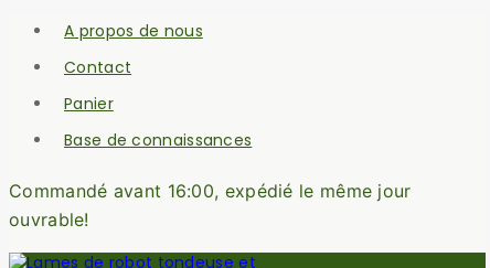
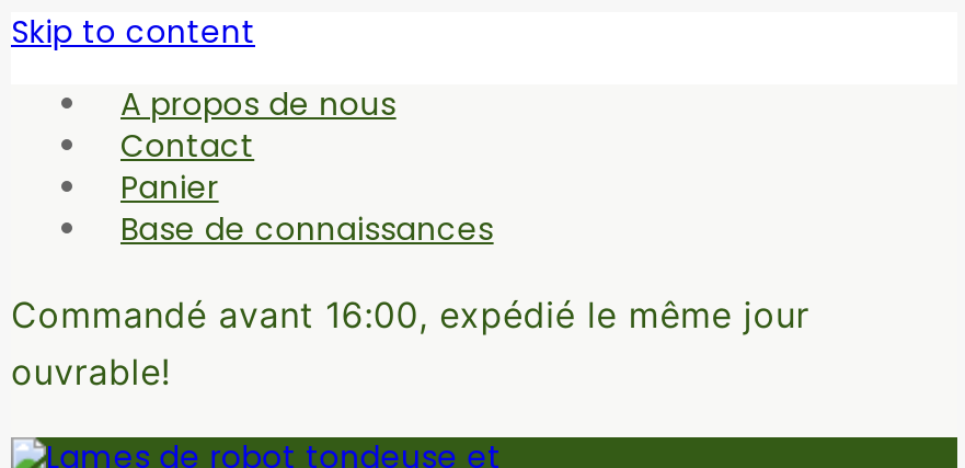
none -> [11,10,255,54] Skip to content
moved [64,20,203,42] -> [120,82,396,126]: A propos de nous

